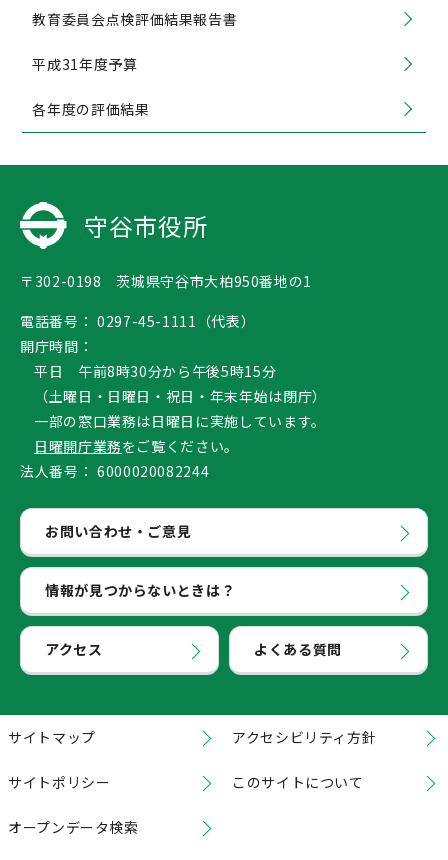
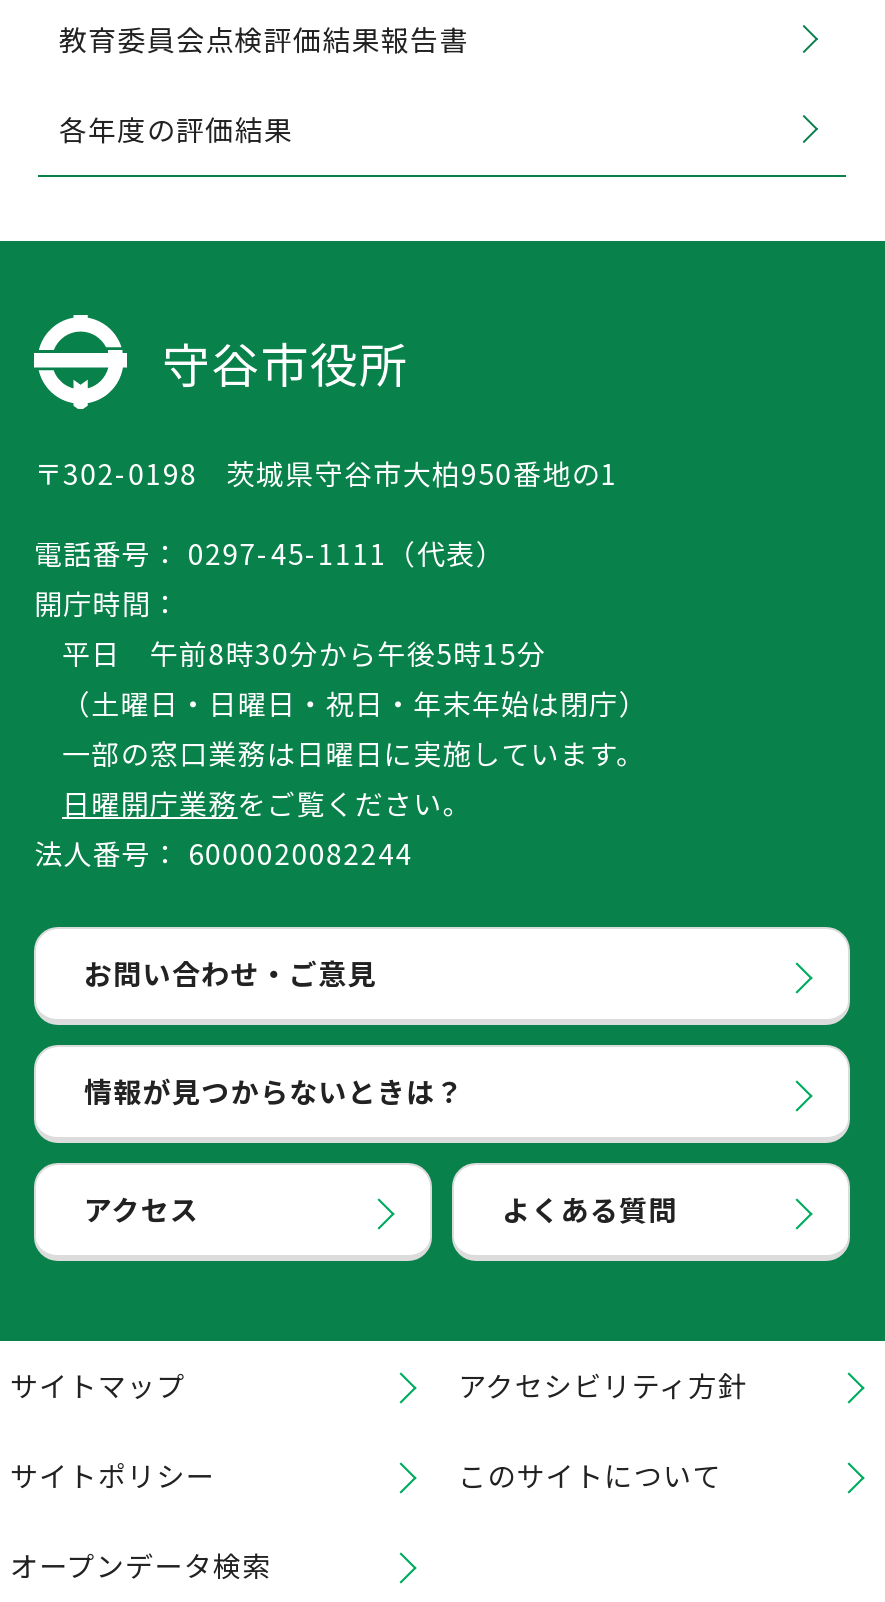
[32,54,137,74] 平成31年度予算 -> none

